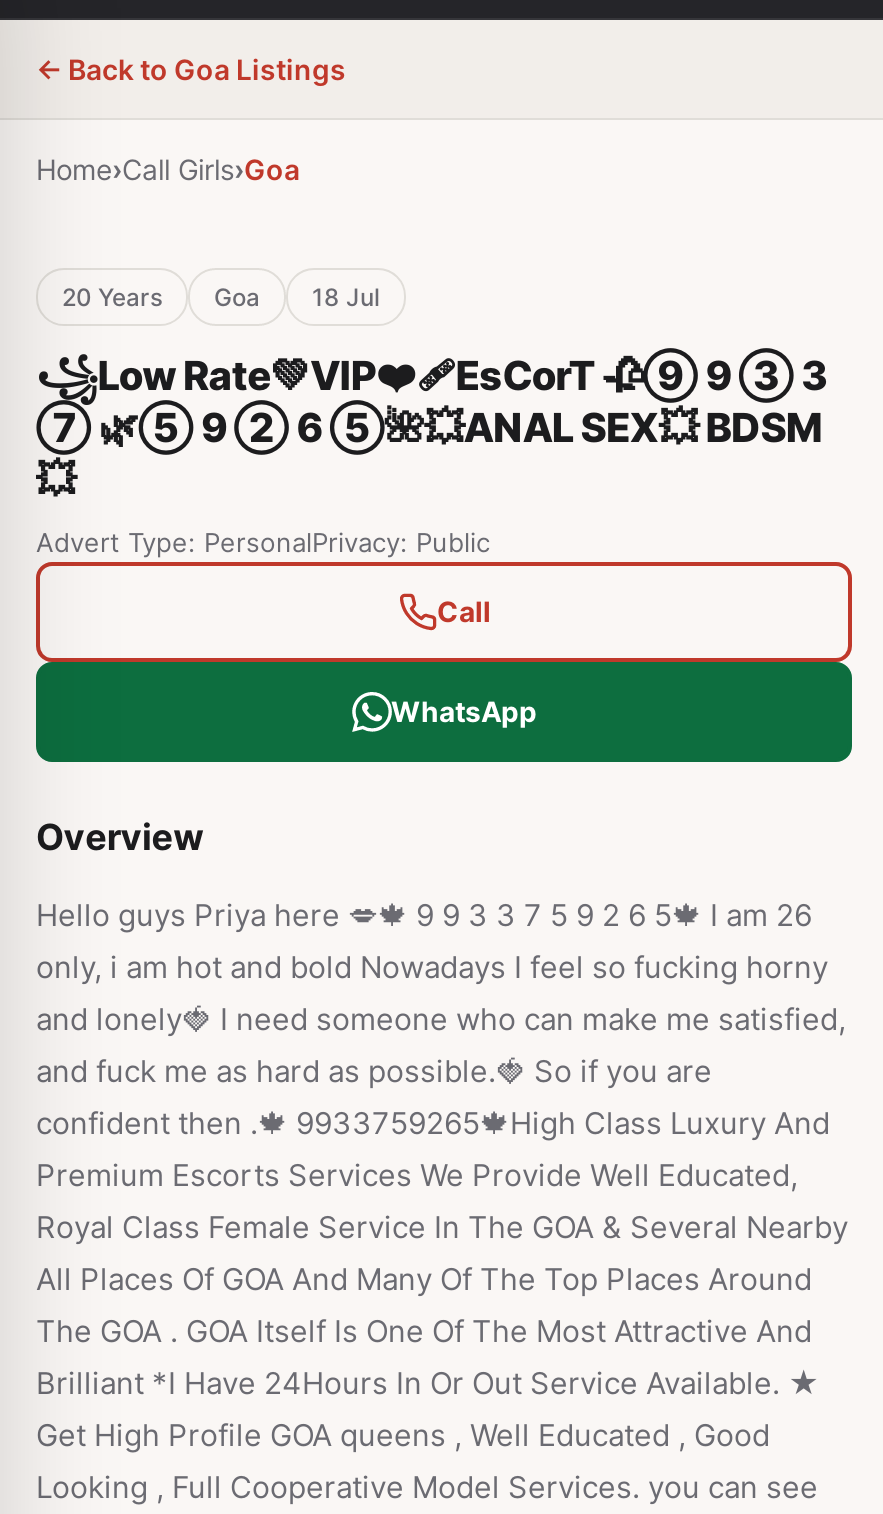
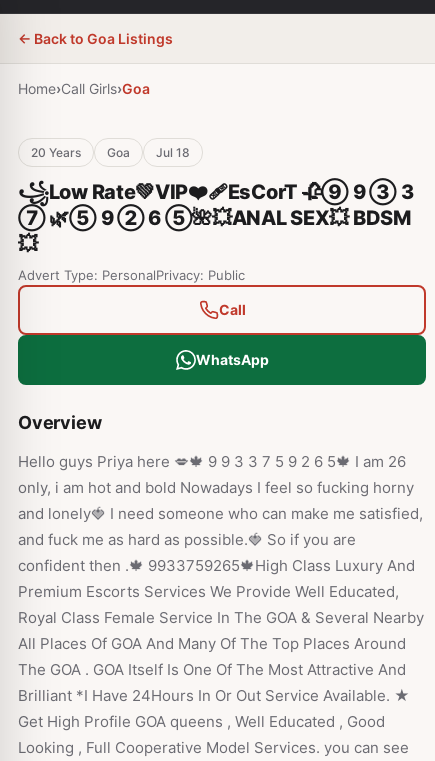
[62,282,380,312] 20 Years Goa 18 Jul -> [31,145,190,160] 20 Years Goa Jul 18

